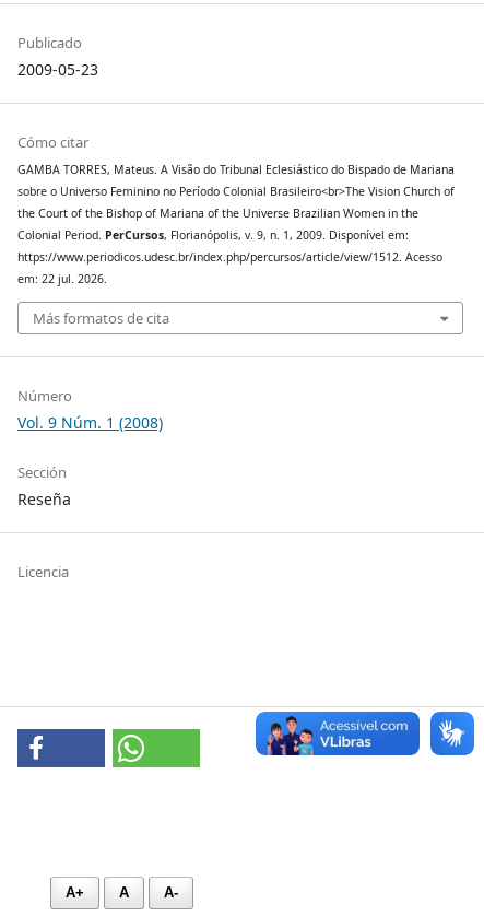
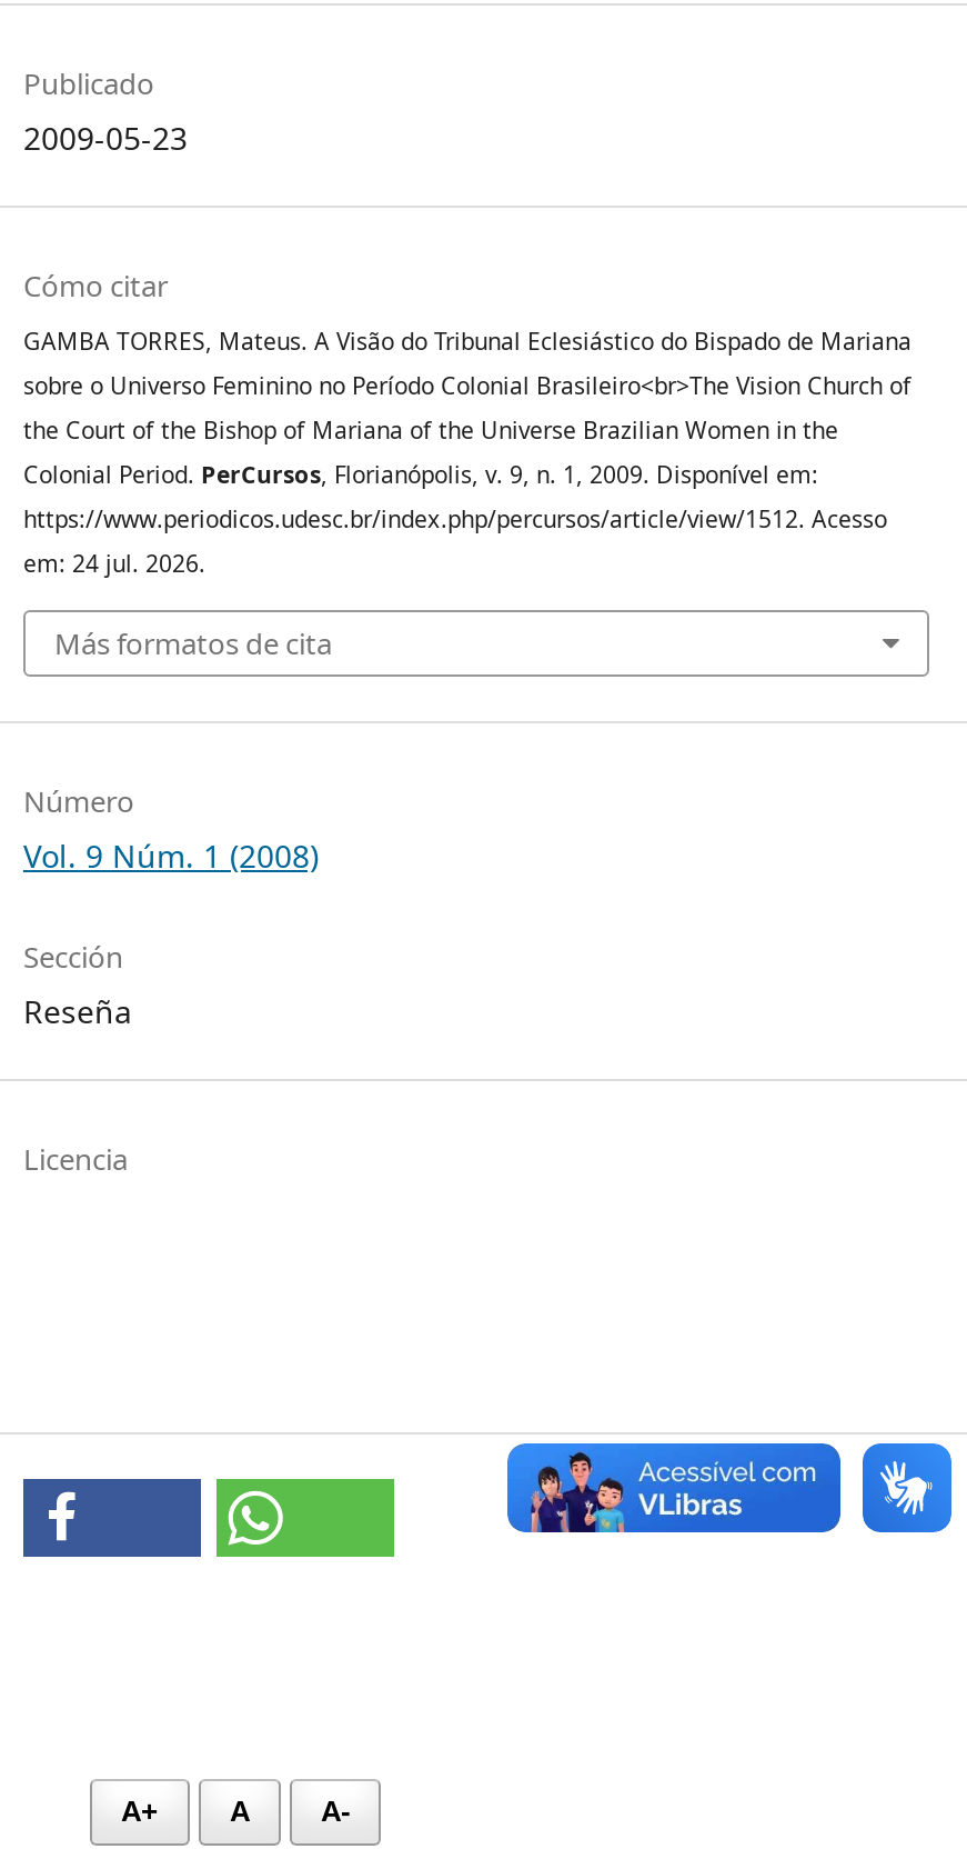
[17,271,107,286] em: 22 jul. 2026. -> [23,548,205,579] em: 24 jul. 2026.

